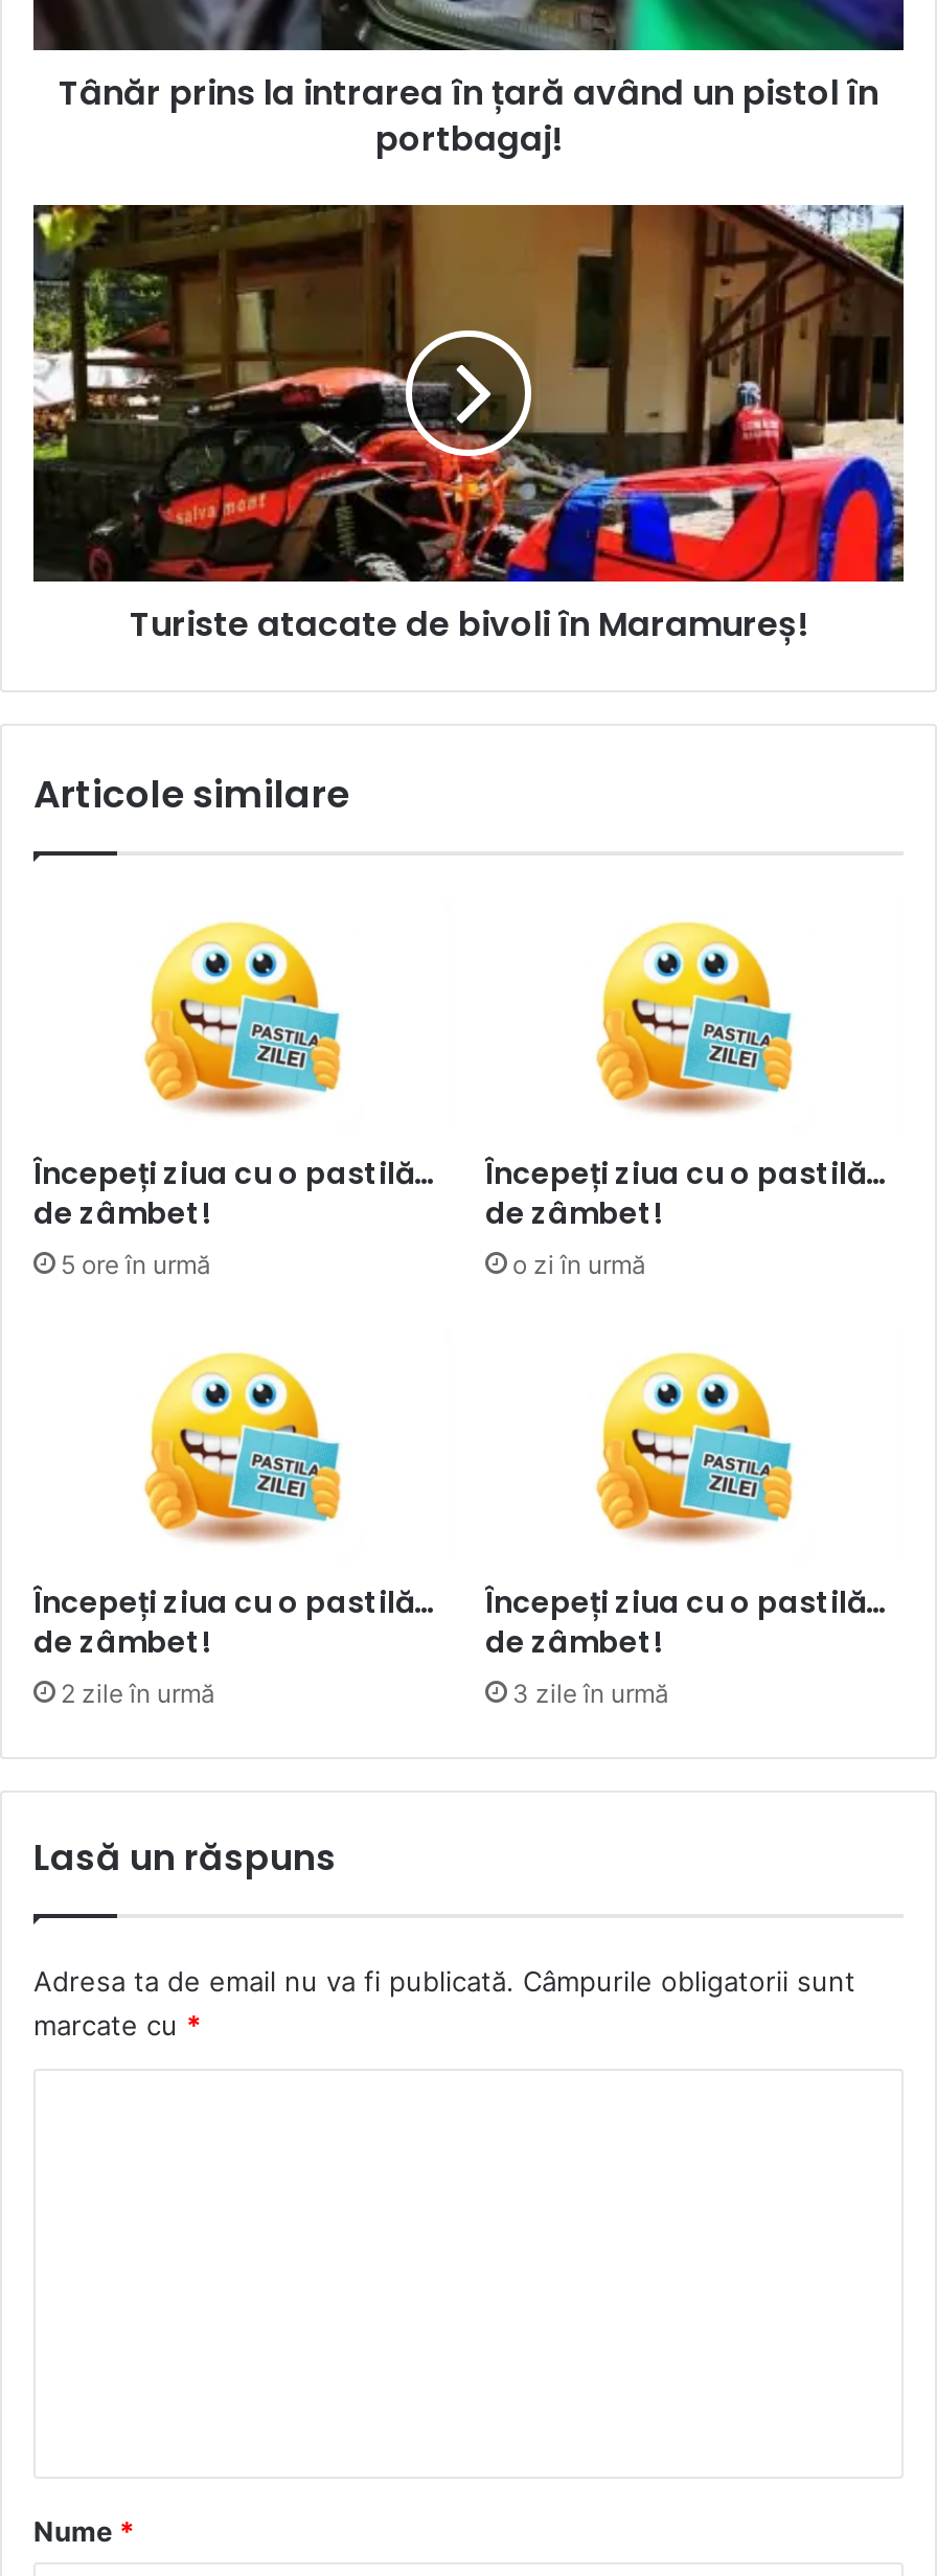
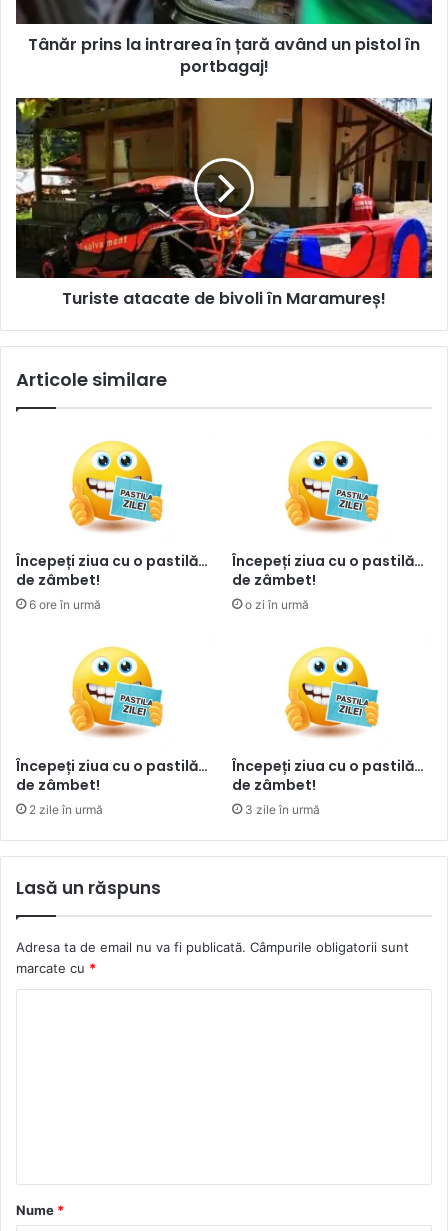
[61,1248,211,1279] 5 ore în urmă -> [29,596,101,611] 6 ore în urmă

